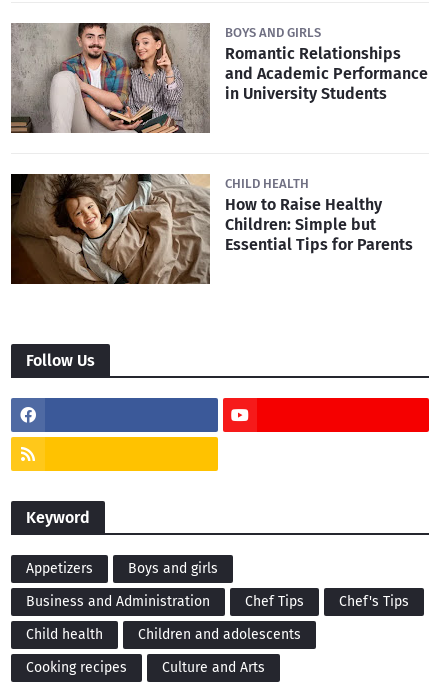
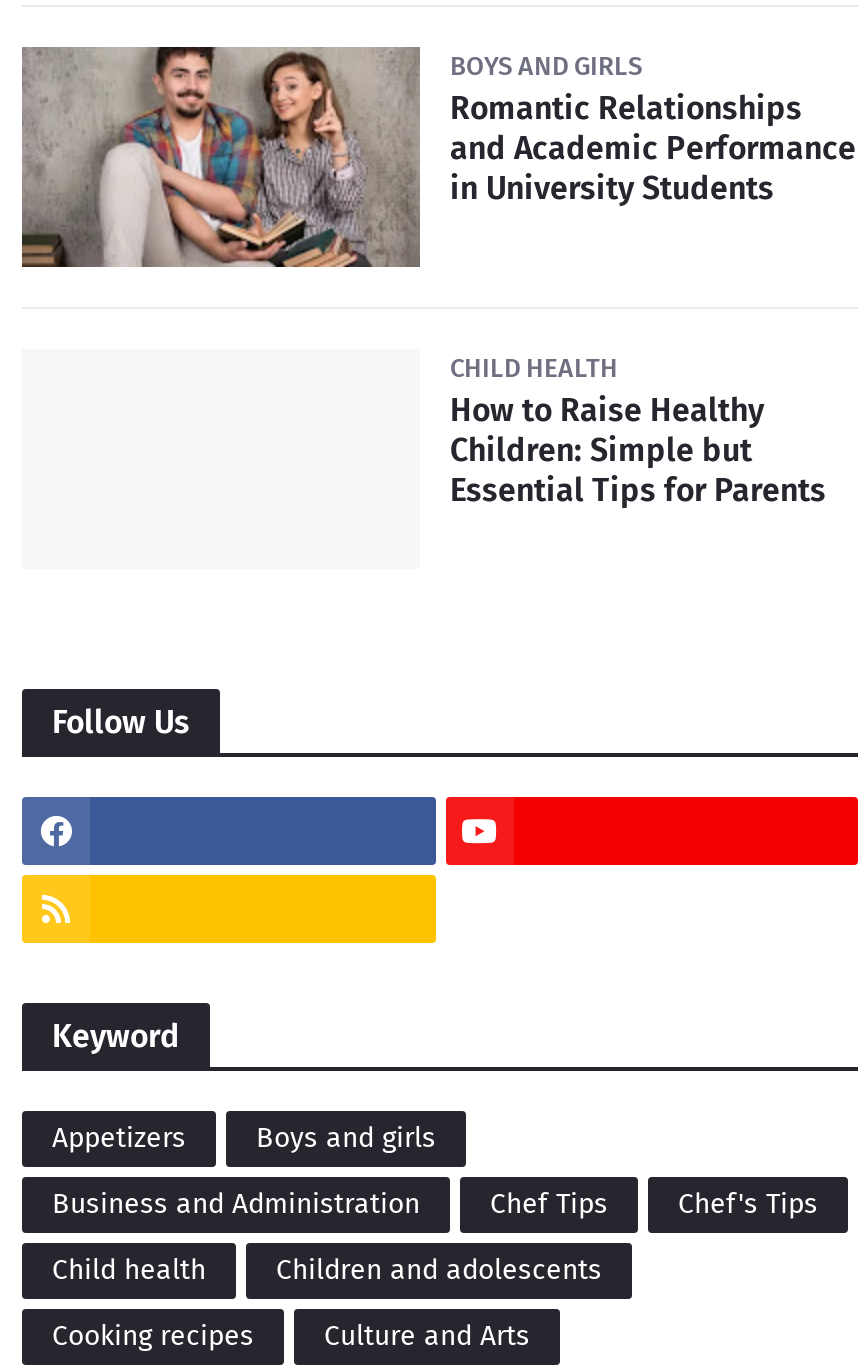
[10,173,211,285] [image] -> none

